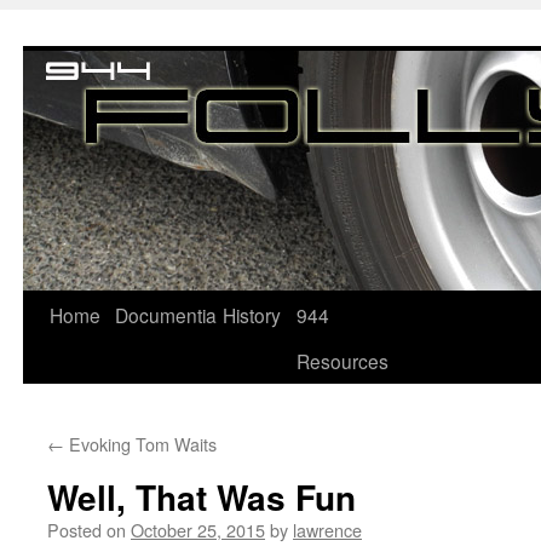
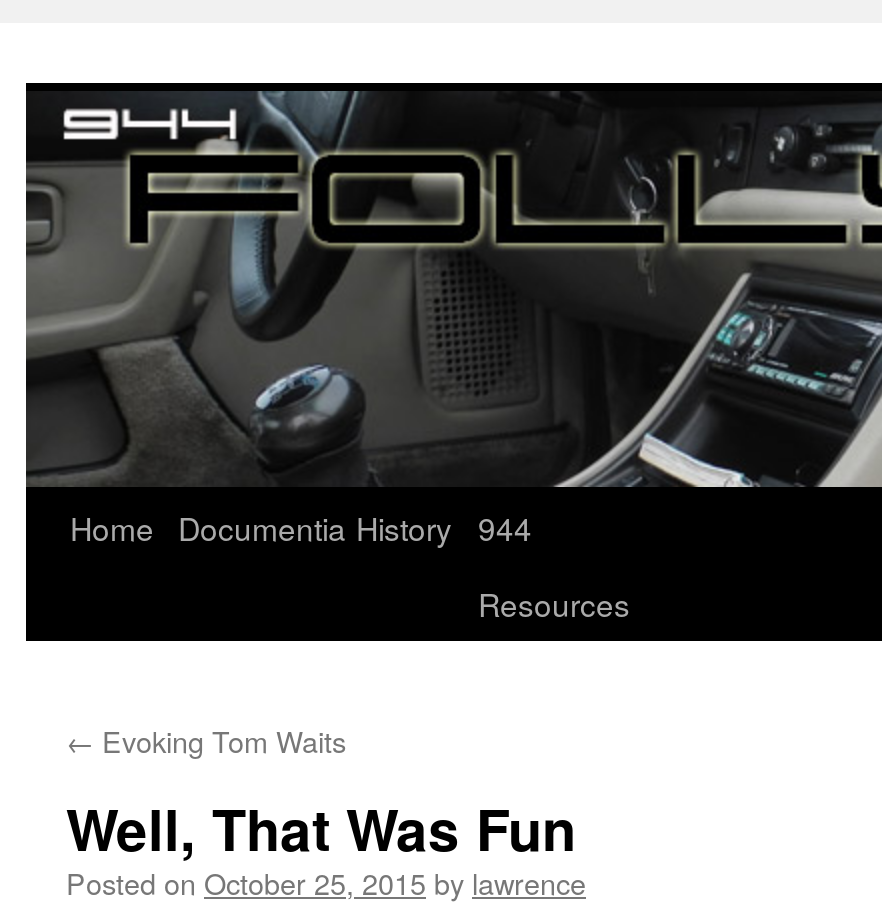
[22,50,537,292] [image] -> [26,91,876,487] [image]

